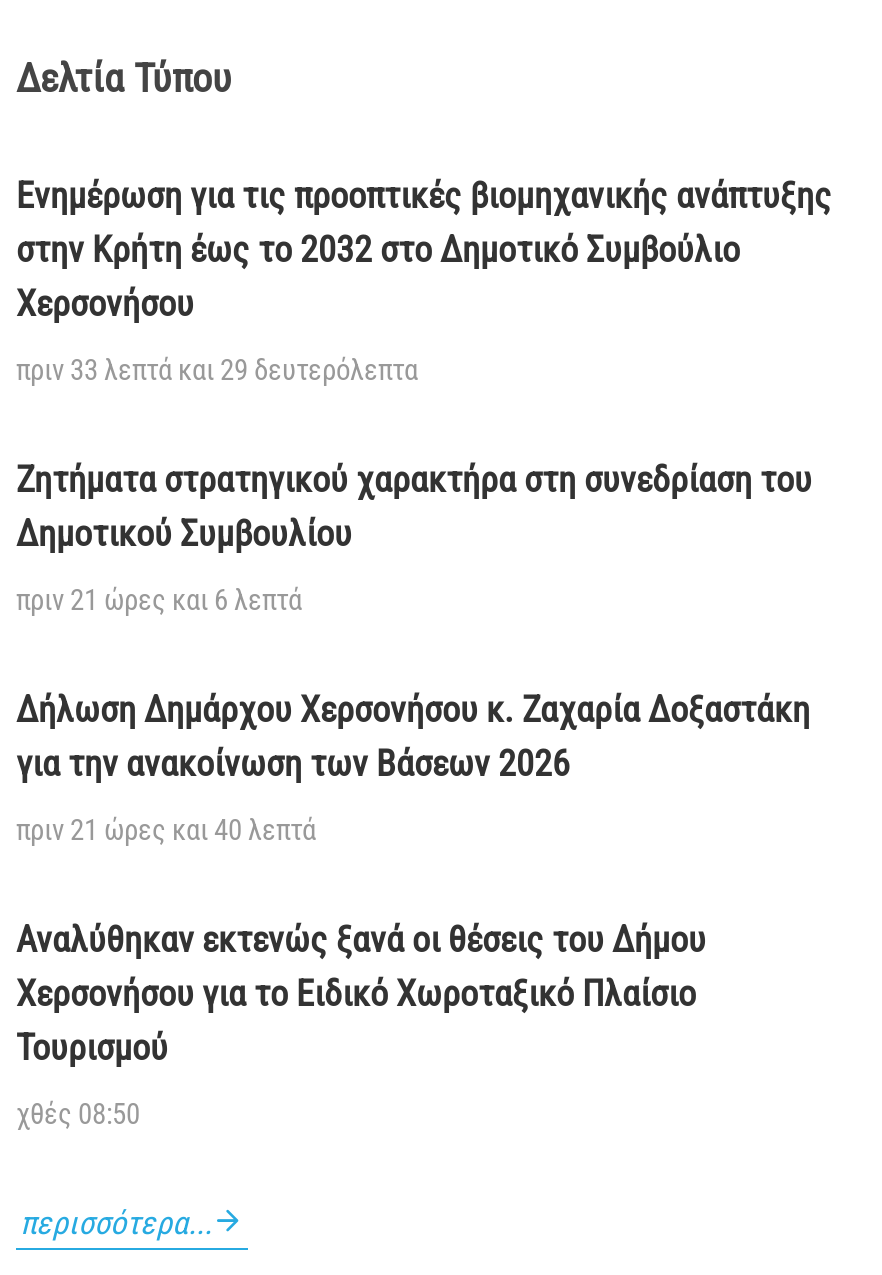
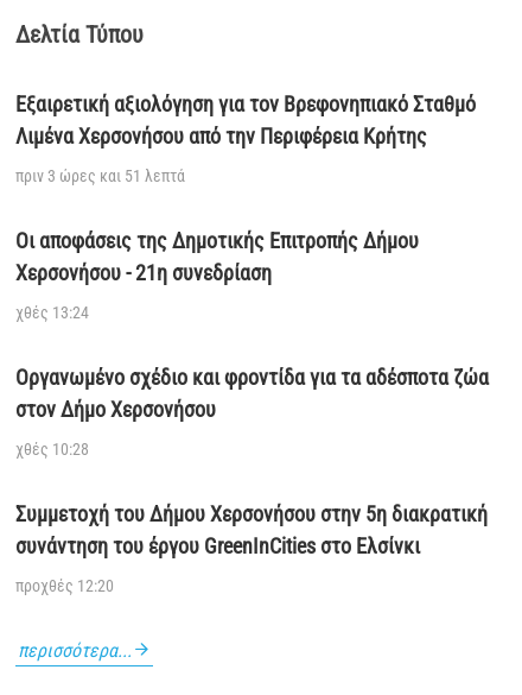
[16,174,832,324] Ενημέρωση για τις προοπτικές βιομηχανικής ανάπτυξης | στην Κρήτη έως το 2032 στο Δημοτικό Συμβούλιο | Χερσονήσου -> [15,91,476,149] Εξαιρετική αξιολόγηση για τον Βρεφονηπιακό Σταθμό | Λιμένα Χερσονήσου από την Περιφέρεια Κρήτης
[16,354,418,388] πριν 33 λεπτά και 29 δευτερόλεπτα -> [15,166,185,187] πριν 3 ώρες και 51 λεπτά
[16,458,812,554] Ζητήματα στρατηγικού χαρακτήρα στη συνεδρίαση του | Δημοτικού Συμβουλίου -> [15,228,419,285] Οι αποφάσεις της Δημοτικής Επιτροπής Δήμου | Χερσονήσου - 21η συνεδρίαση
[16,584,302,618] πριν 21 ώρες και 6 λεπτά -> [15,303,89,323] χθές 13:24
[16,688,810,784] Δήλωση Δημάρχου Χερσονήσου κ. Ζαχαρία Δοξαστάκη | για την ανακοίνωση των Βάσεων 2026 -> [15,365,489,422] Οργανωμένο σχέδιο και φροντίδα για τα αδέσποτα ζώα | στον Δήμο Χερσονήσου
[16,814,316,848] πριν 21 ώρες και 40 λεπτά -> [15,440,89,460] χθές 10:28
[16,918,706,1068] Αναλύθηκαν εκτενώς ξανά οι θέσεις του Δήμου | Χερσονήσου για το Ειδικό Χωροταξικό Πλαίσιο | Τουρισμού -> [15,501,488,558] Συμμετοχή του Δήμου Χερσονήσου στην 5η διακρατική | συνάντηση του έργου GreenInCities στο Ελσίνκι
[16,1098,140,1132] χθές 08:50 -> [15,576,114,596] προχθές 12:20

